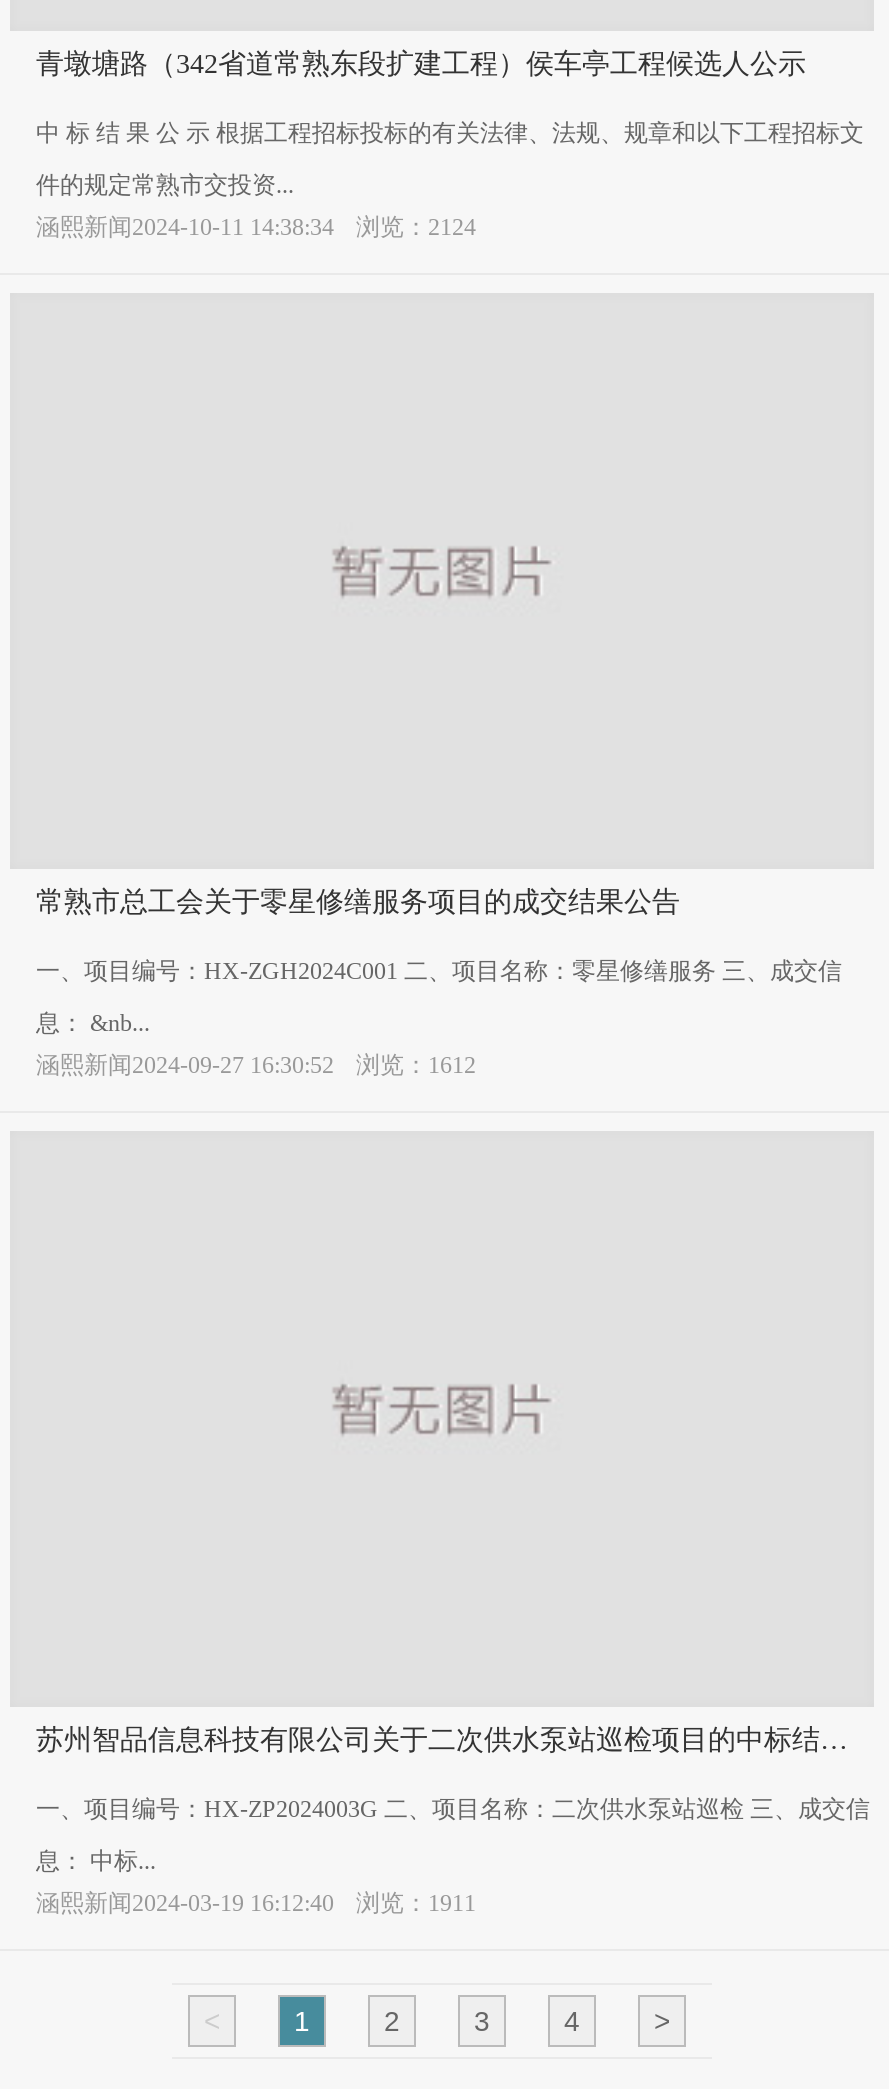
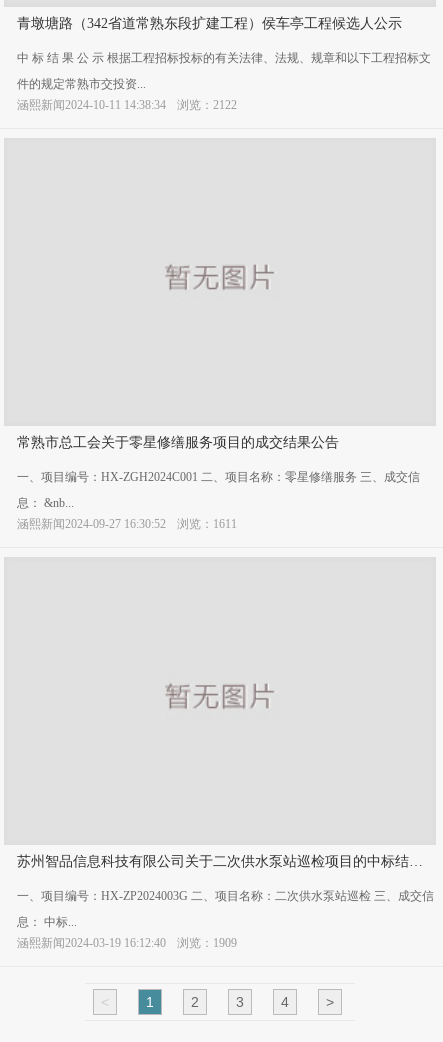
[36,214,476,242] 涵熙新闻2024-10-11 14:38:34 浏览：2124 -> [17,98,237,112] 涵熙新闻2024-10-11 14:38:34 浏览：2122
[36,1052,476,1080] 涵熙新闻2024-09-27 16:30:52 浏览：1612 -> [17,517,237,531] 涵熙新闻2024-09-27 16:30:52 浏览：1611
[36,1890,476,1918] 涵熙新闻2024-03-19 16:12:40 浏览：1911 -> [17,936,237,950] 涵熙新闻2024-03-19 16:12:40 浏览：1909

